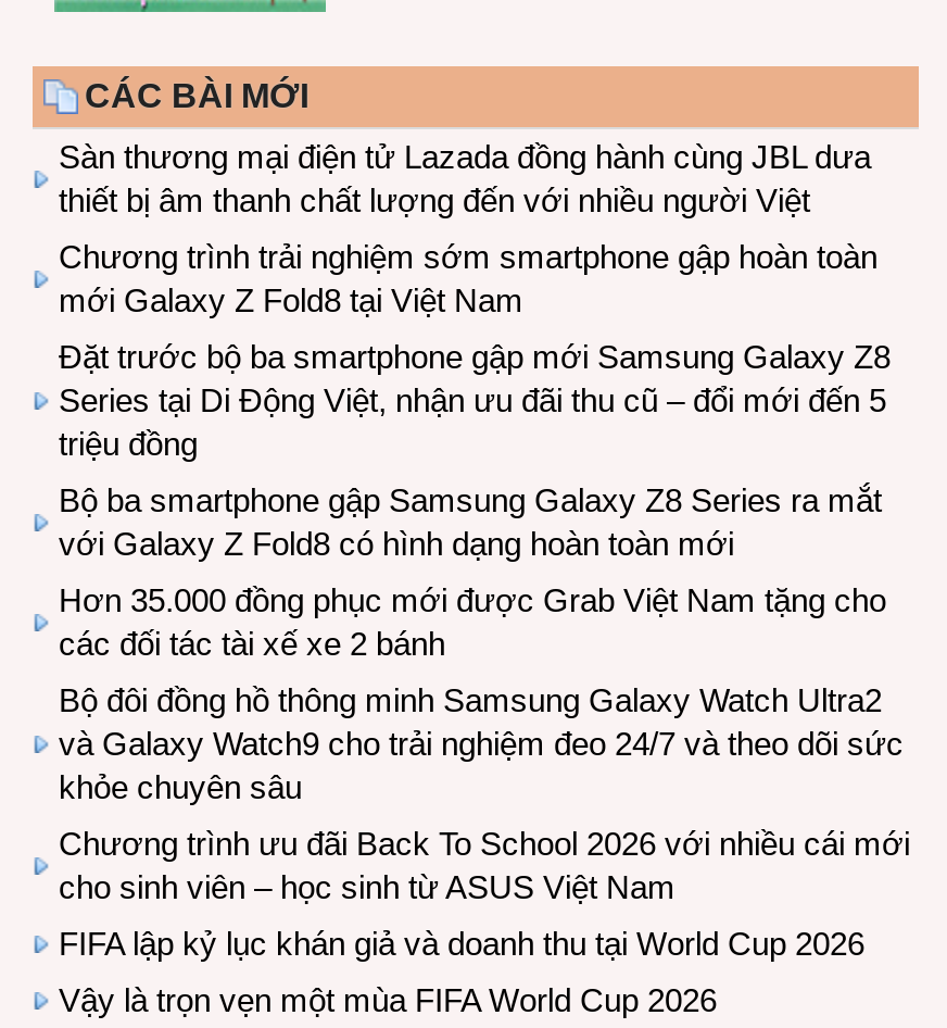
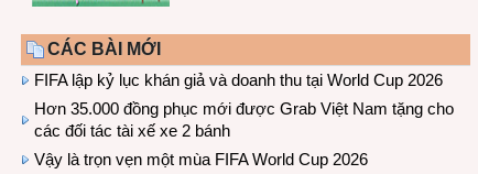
[59,138,891,562] Sàn thương mại điện tử Lazada đồng hành cùng JBL dưa | thiết bị âm thanh chất lượng đến với nhiều người Việt | Chương trình trải nghiệm sớm smartphone gập hoàn toàn | mới Galaxy Z Fold8 tại Việt Nam | Đặt trước bộ ba smartphone gập mới Samsung Galaxy Z8 | Series tại Di Động Việt, nhận ưu đãi thu cũ – đổi mới đến 5 | triệu đồng | Bộ ba smartphone gập Samsung Galaxy Z8 Series ra mắt | với Galaxy Z Fold8 có hình dạng hoàn toàn mới -> none
[59,682,910,906] Bộ đôi đồng hồ thông minh Samsung Galaxy Watch Ultra2 | và Galaxy Watch9 cho trải nghiệm đeo 24/7 và theo dõi sức | khỏe chuyên sâu | Chương trình ưu đãi Back To School 2026 với nhiều cái mới | cho sinh viên – học sinh từ ASUS Việt Nam -> none
moved [59,925,864,962] -> [34,70,443,89]: FIFA lập kỷ lục khán giả và doanh thu tại World Cup 2026

